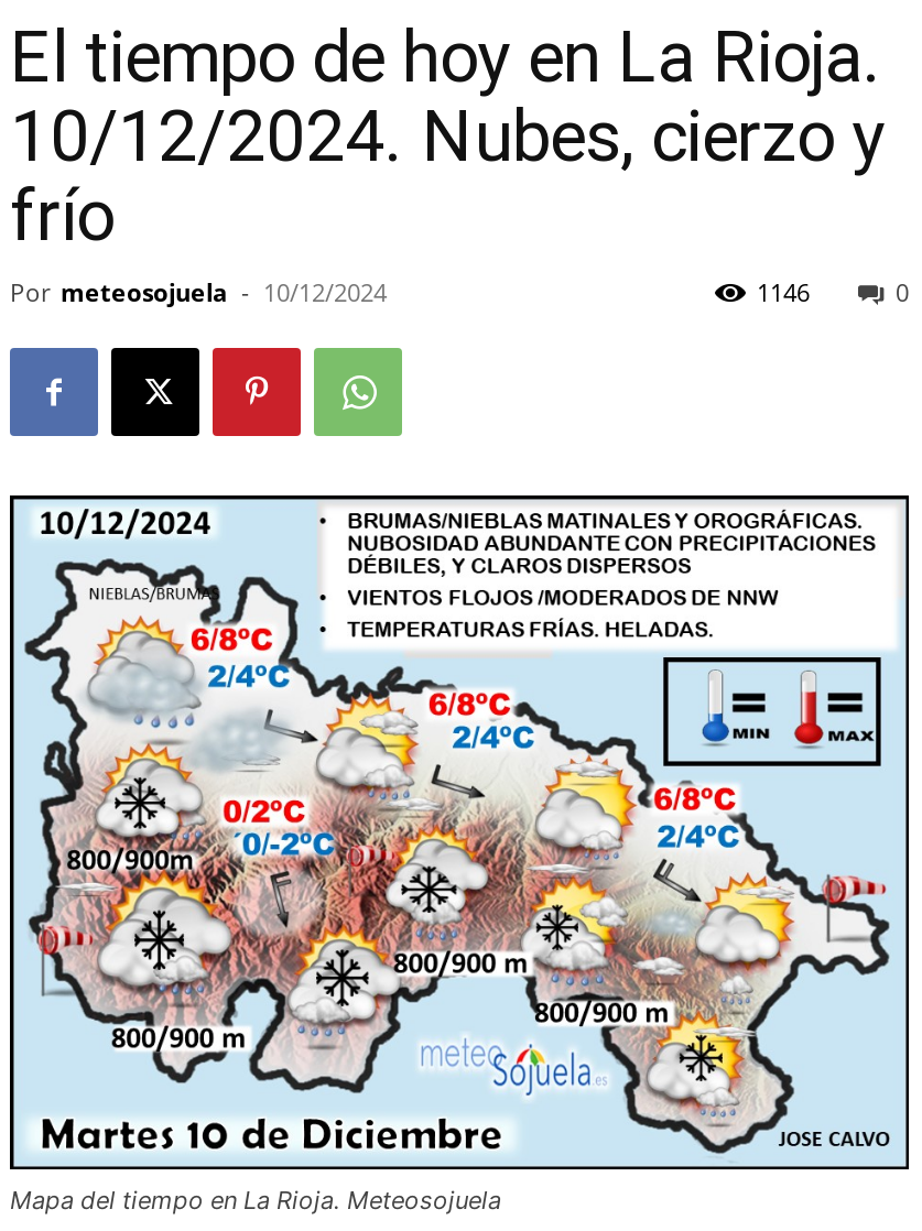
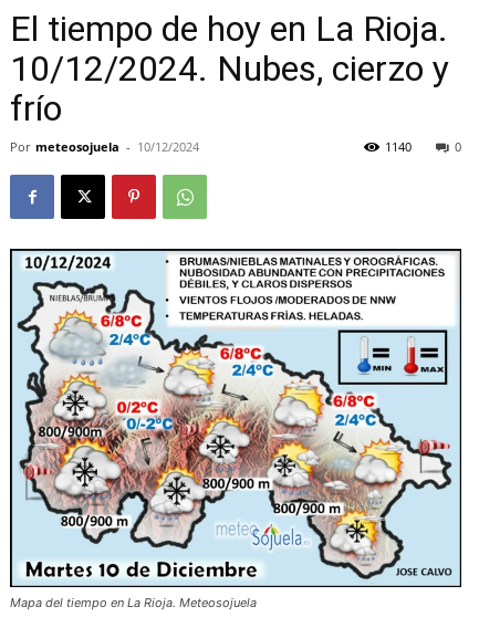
[757,275,810,308] 1146 -> [385,138,412,155] 1140

